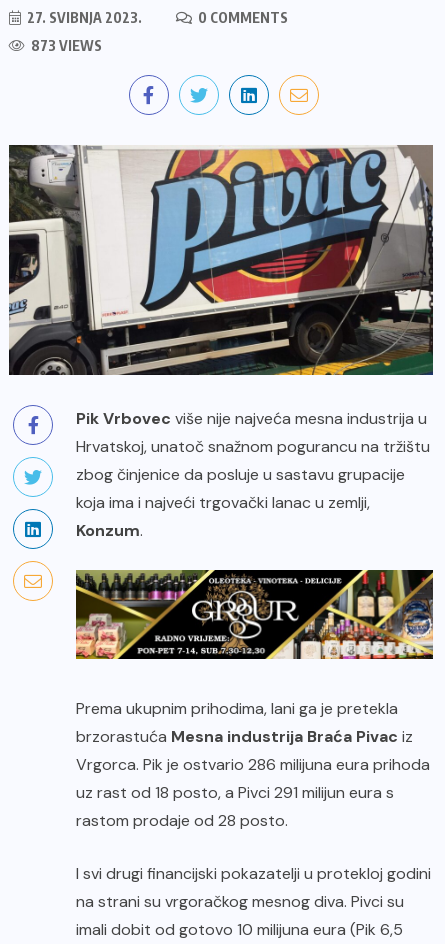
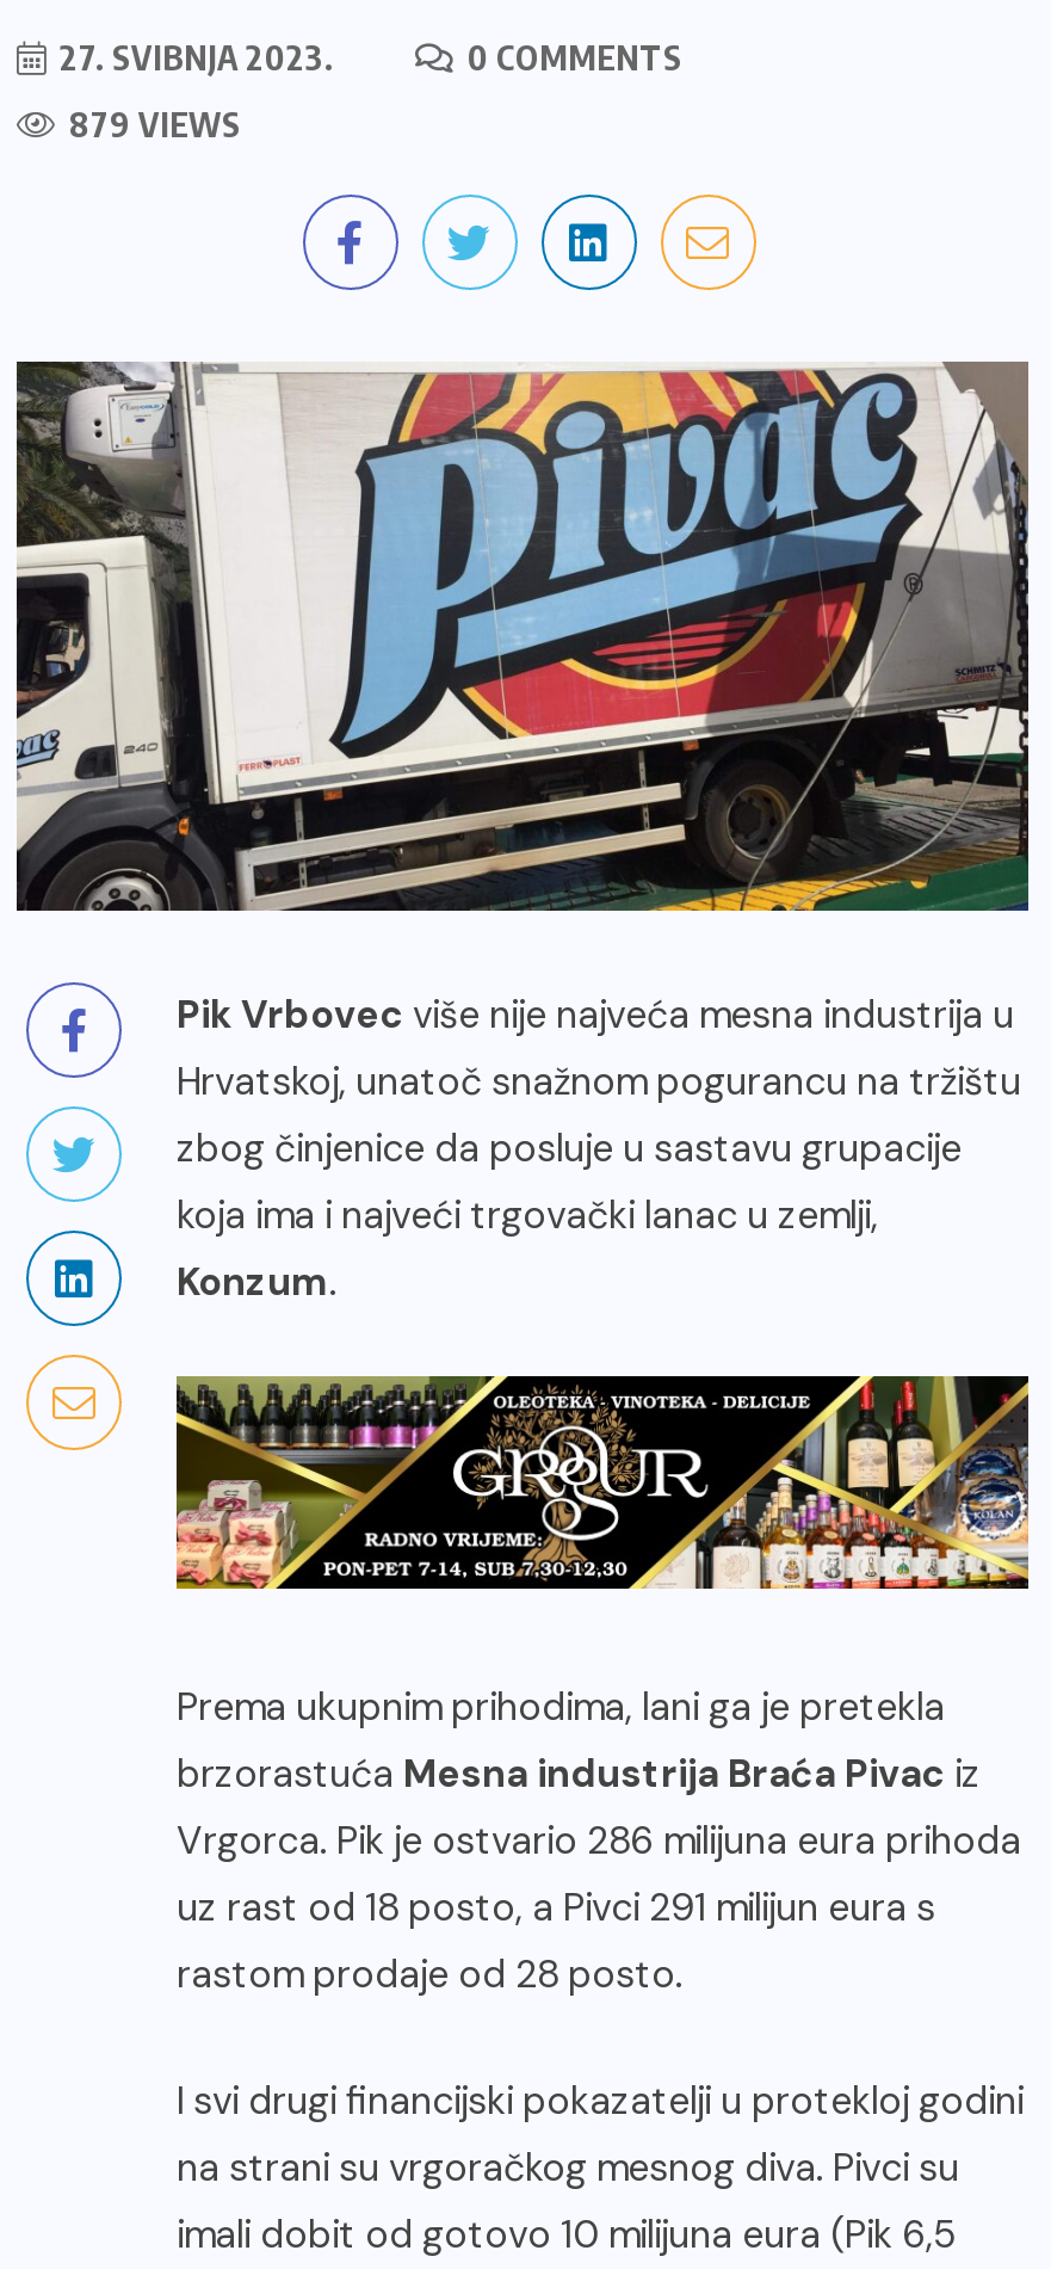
[28,37,102,54] 873 VIEWS -> [62,104,241,144] 879 VIEWS

